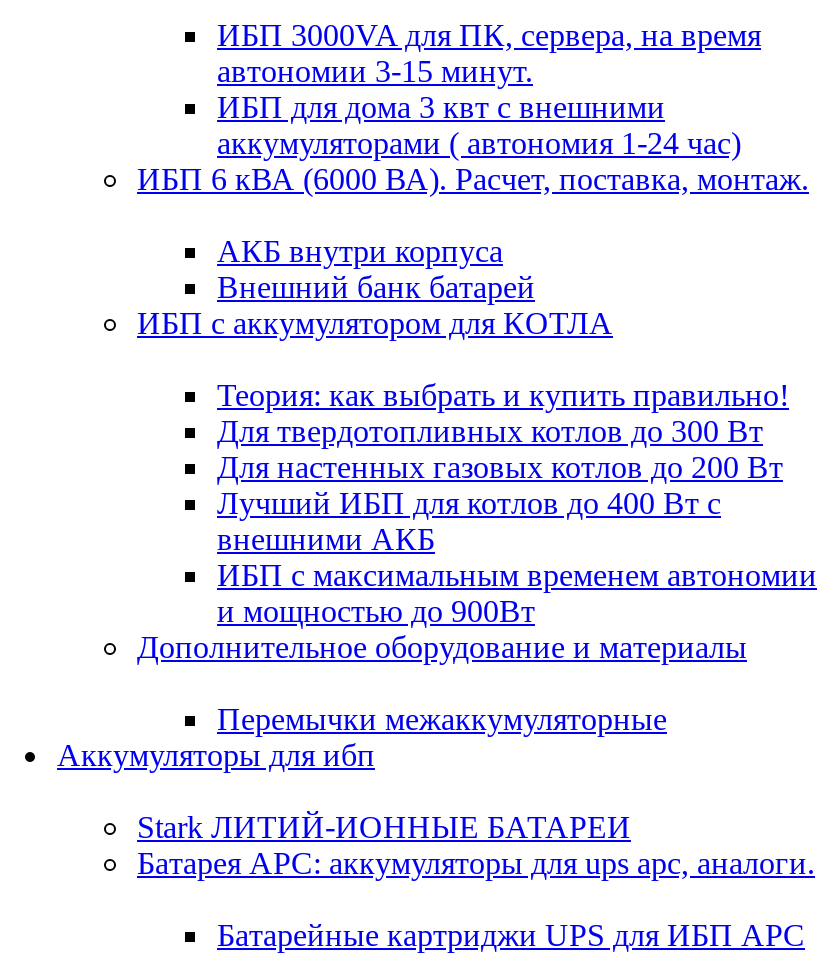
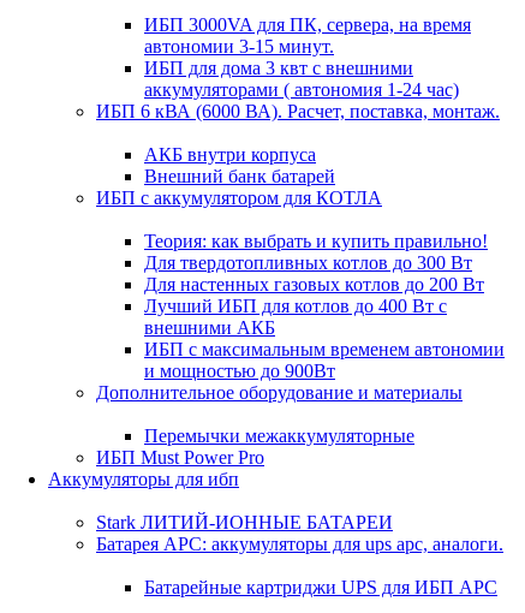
none -> [96,447,264,468] ИБП Must Power Pro

